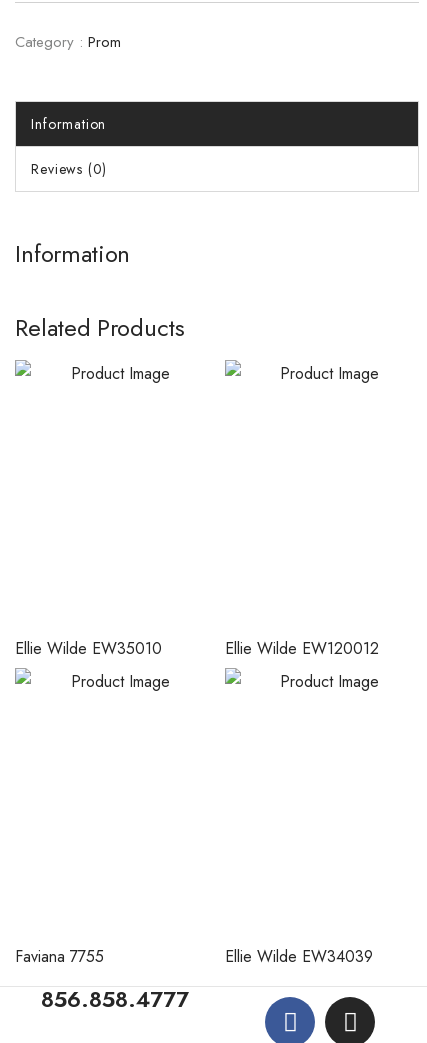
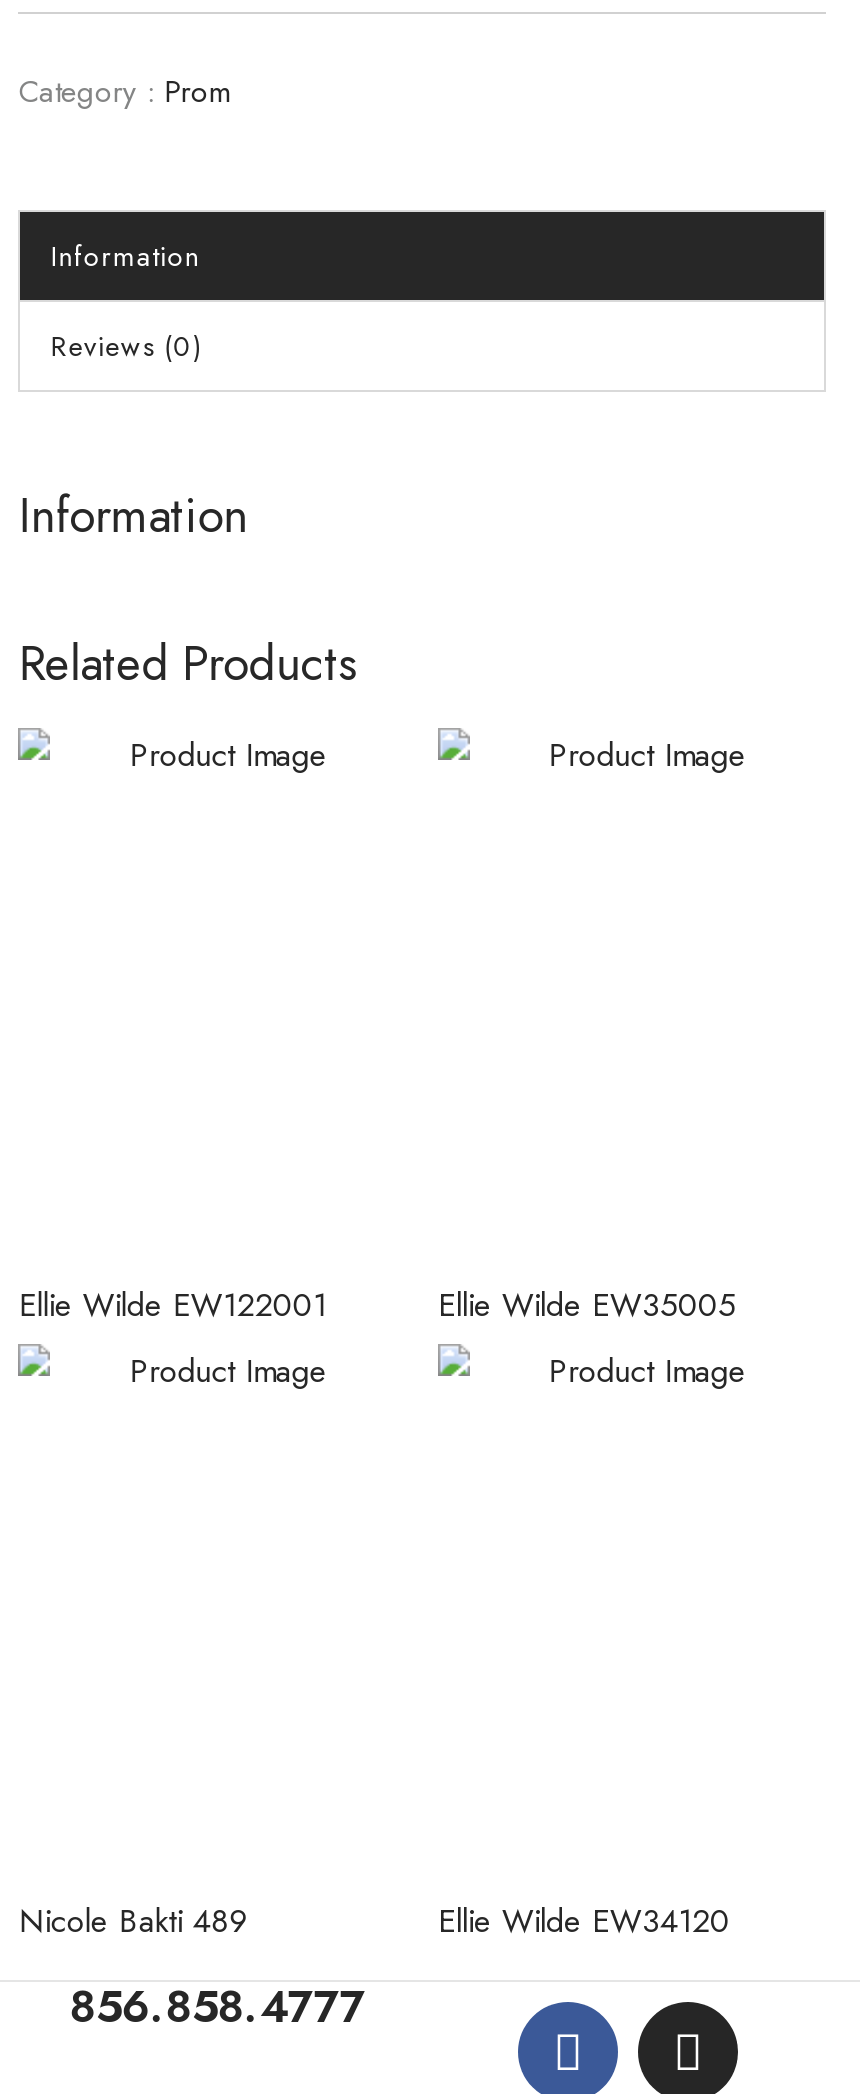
[15,637,379,660] Ellie Wilde EW35010 | Ellie Wilde EW120012 -> [19,1282,736,1328] Ellie Wilde EW122001 | Ellie Wilde EW35005
[15,945,373,968] Faviana 7755 | Ellie Wilde EW34039 -> [19,1898,730,1944] Nicole Bakti 489 | Ellie Wilde EW34120

